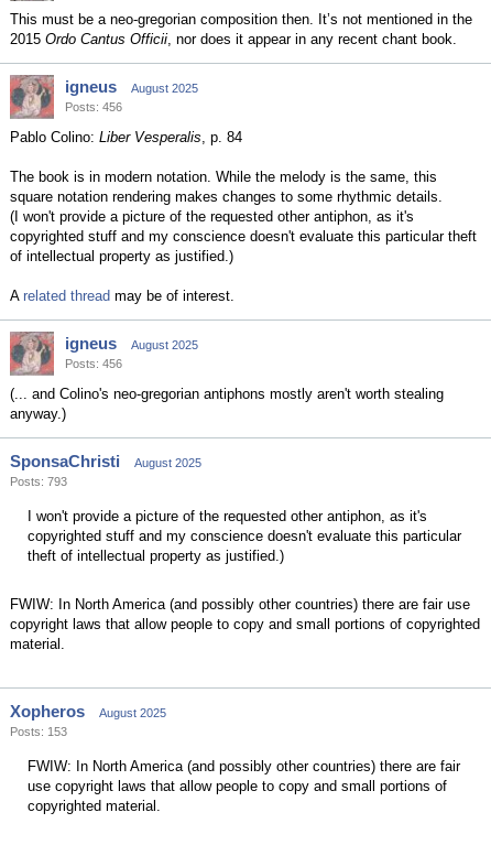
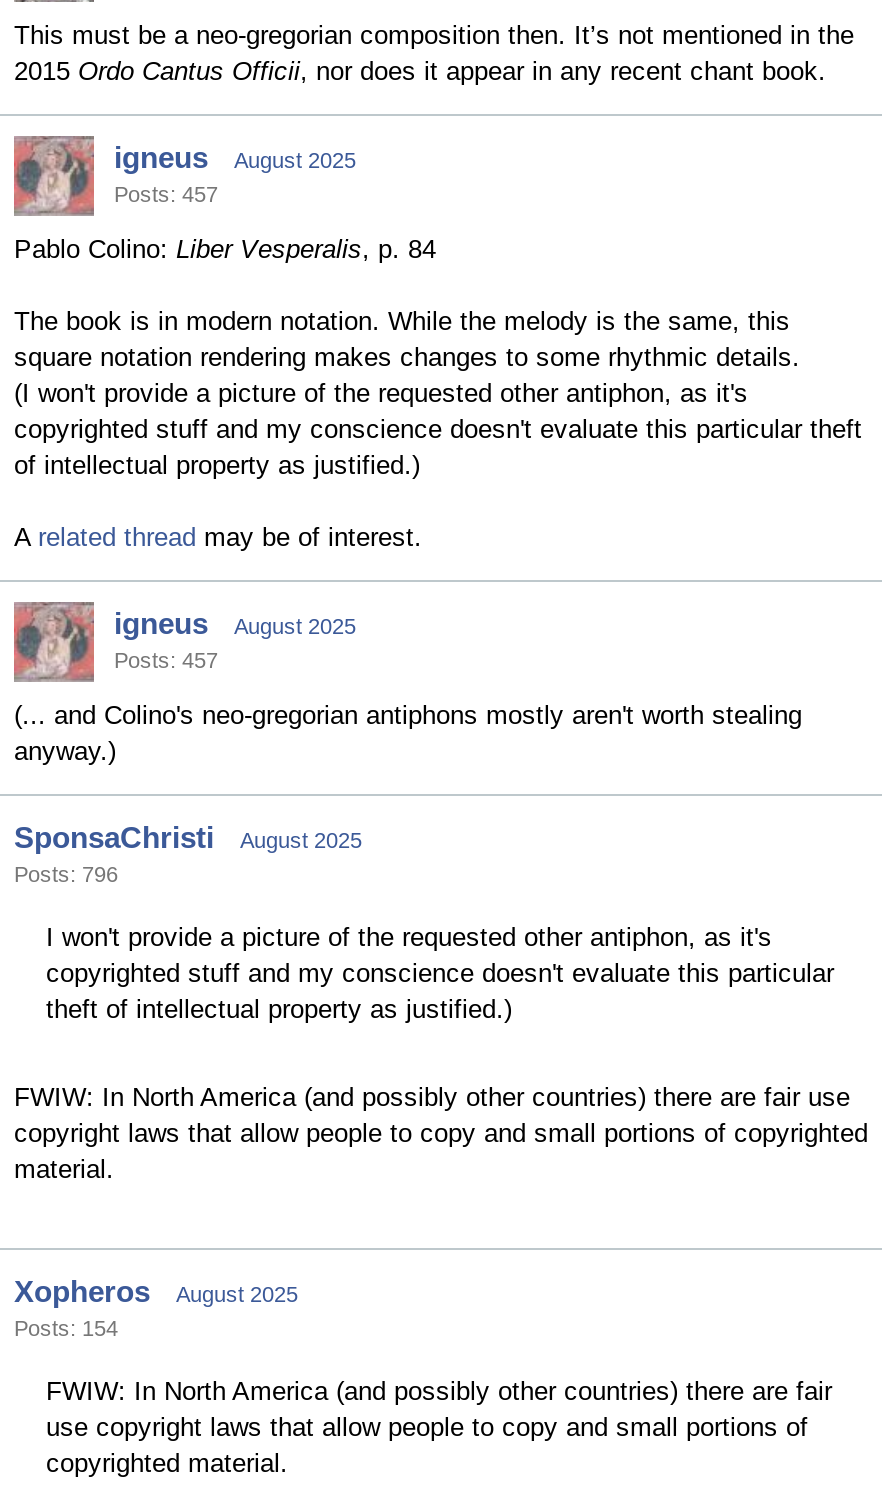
[65,100,122,113] Posts: 456 -> [114,182,218,206] Posts: 457
[65,357,122,370] Posts: 456 -> [114,648,218,672] Posts: 457
[10,475,67,488] Posts: 793 -> [14,862,118,886] Posts: 796
[10,725,67,738] Posts: 153 -> [14,1316,118,1340] Posts: 154

